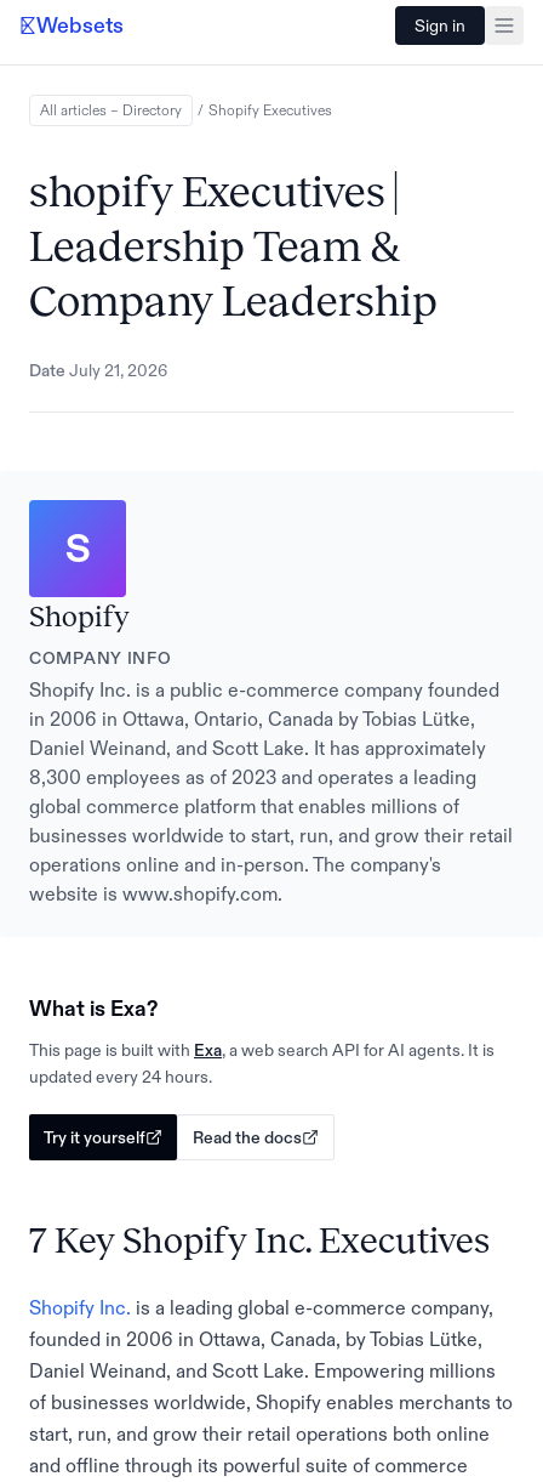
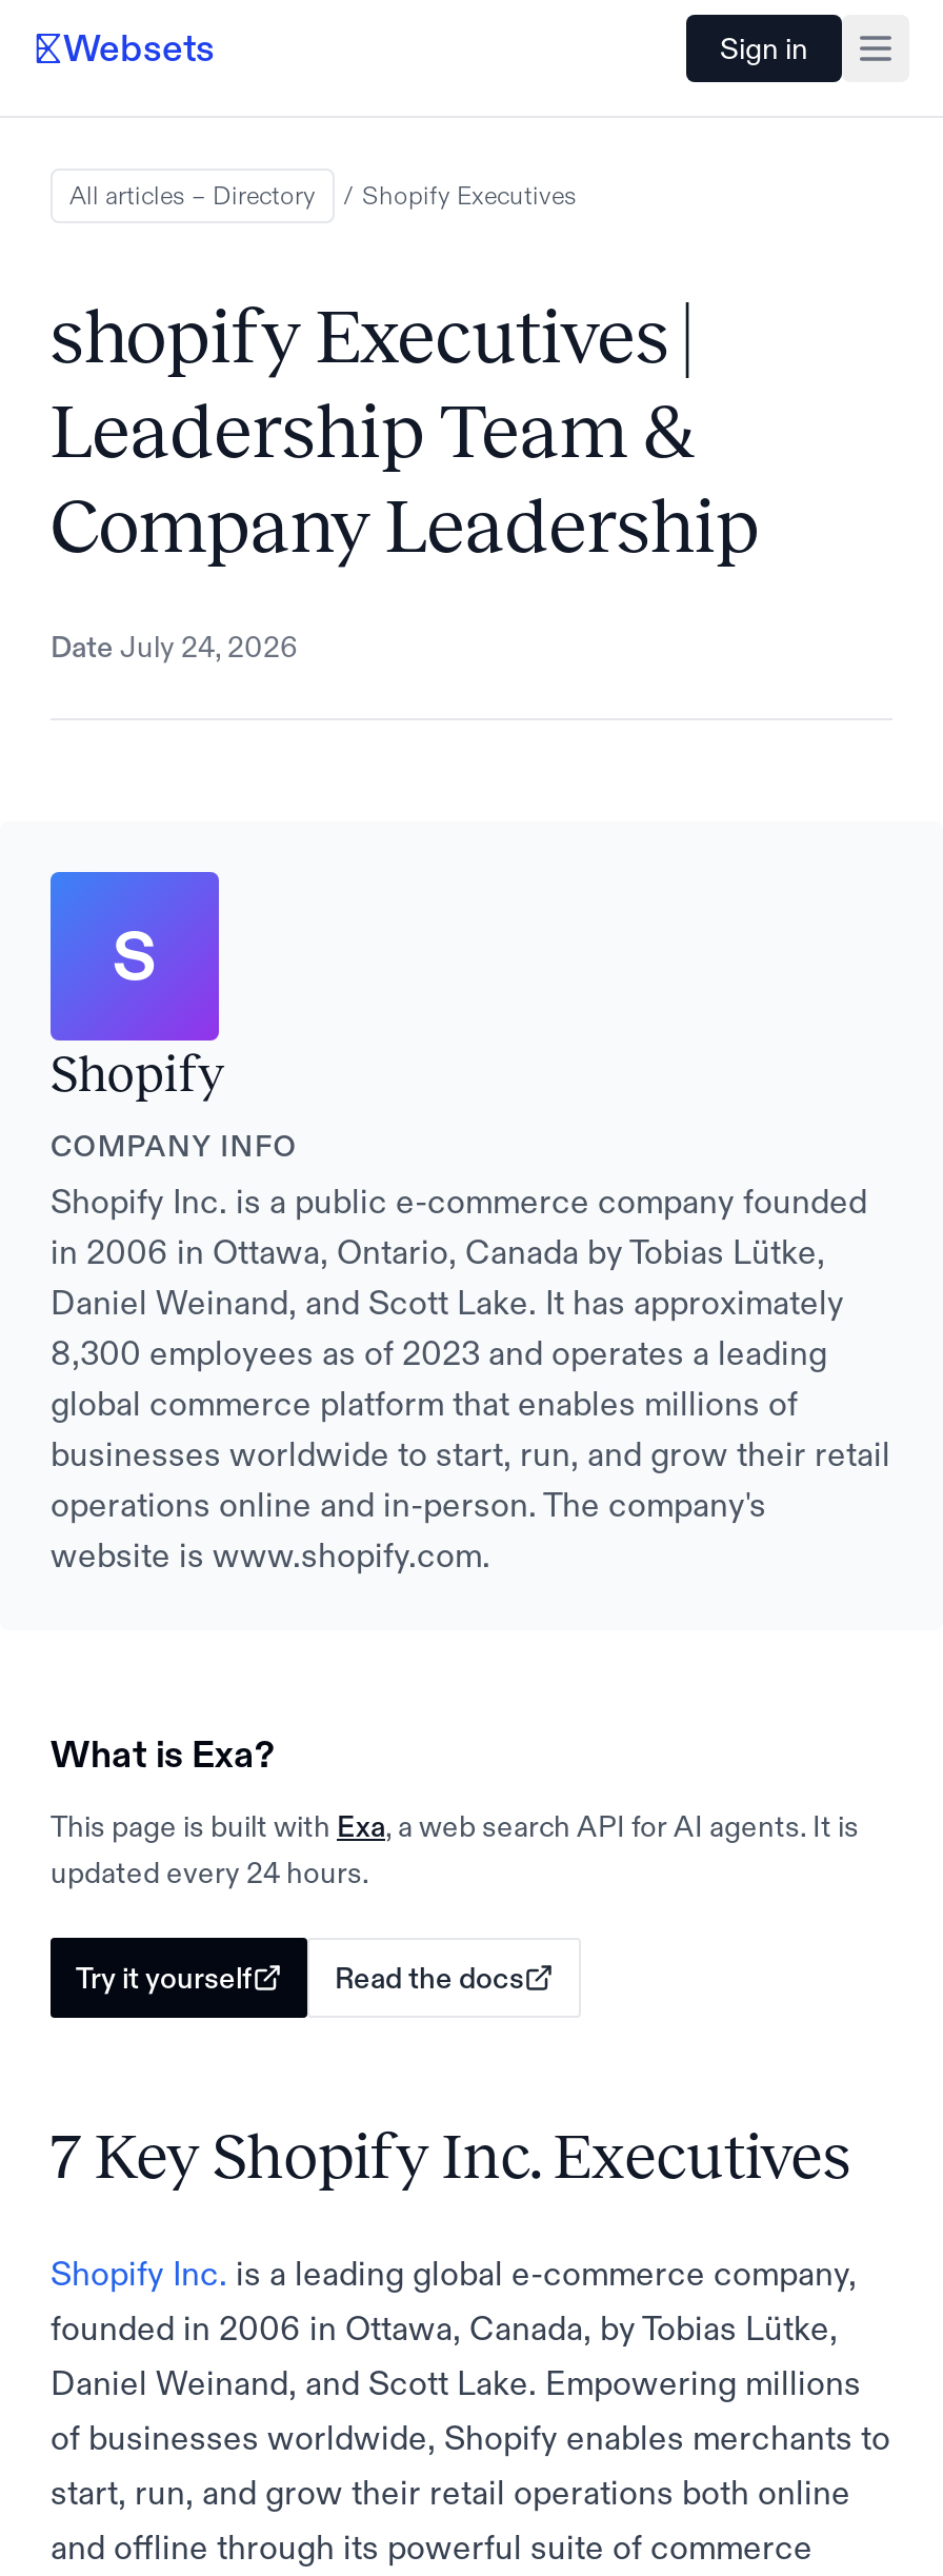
[29,362,167,379] Date July 21, 2026 -> [51,632,297,661] Date July 24, 2026

